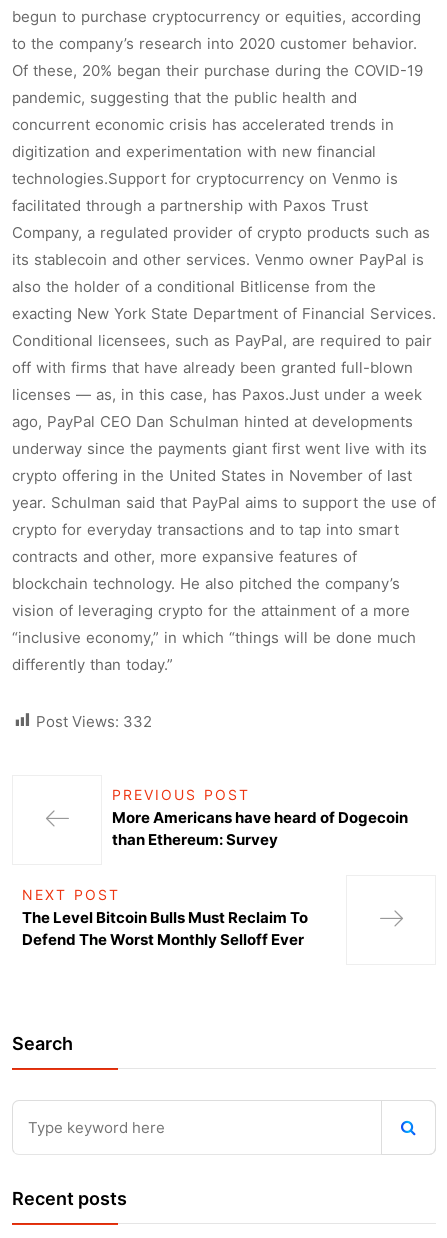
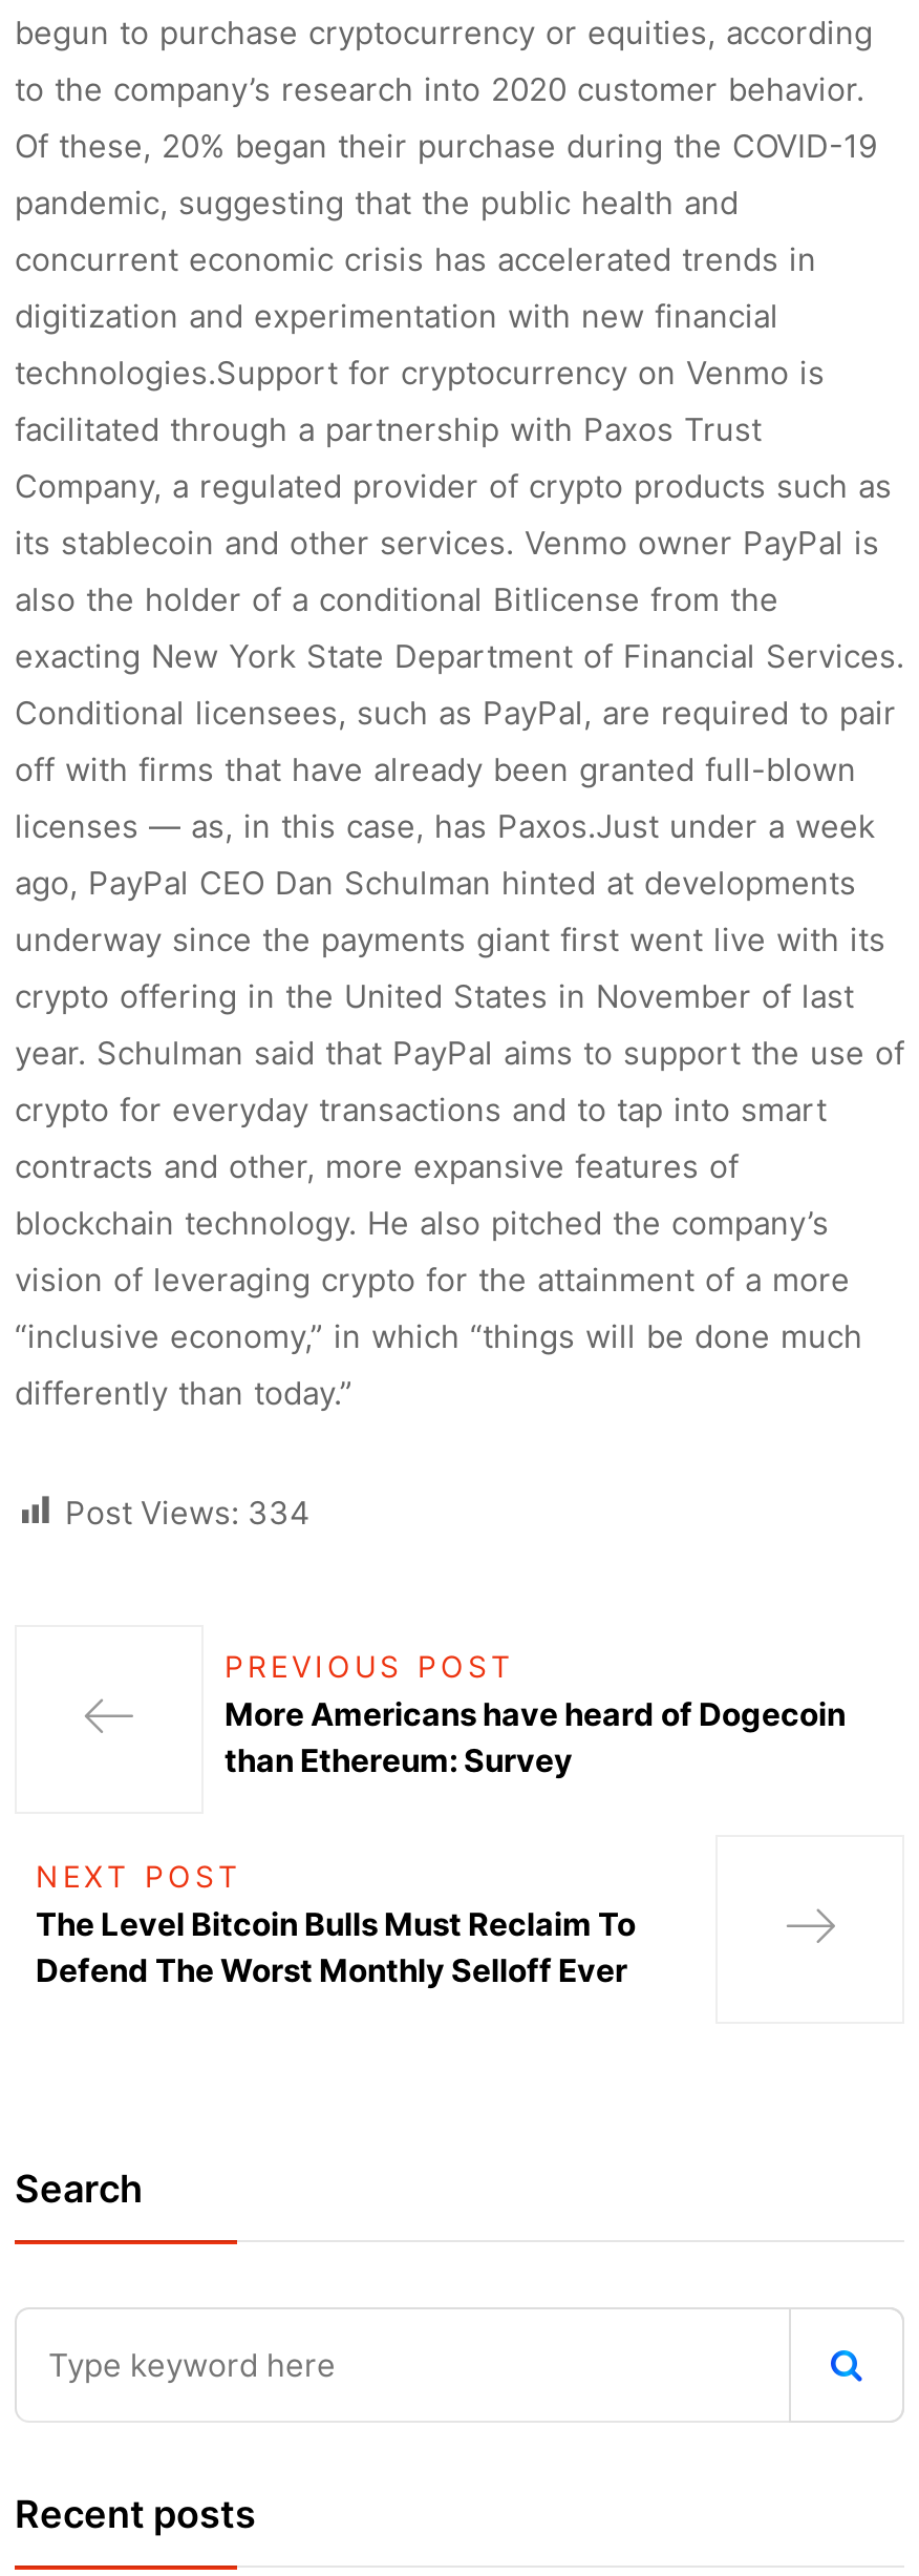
[36,711,152,730] Post Views: 332 -> [65,1492,311,1532] Post Views: 334

